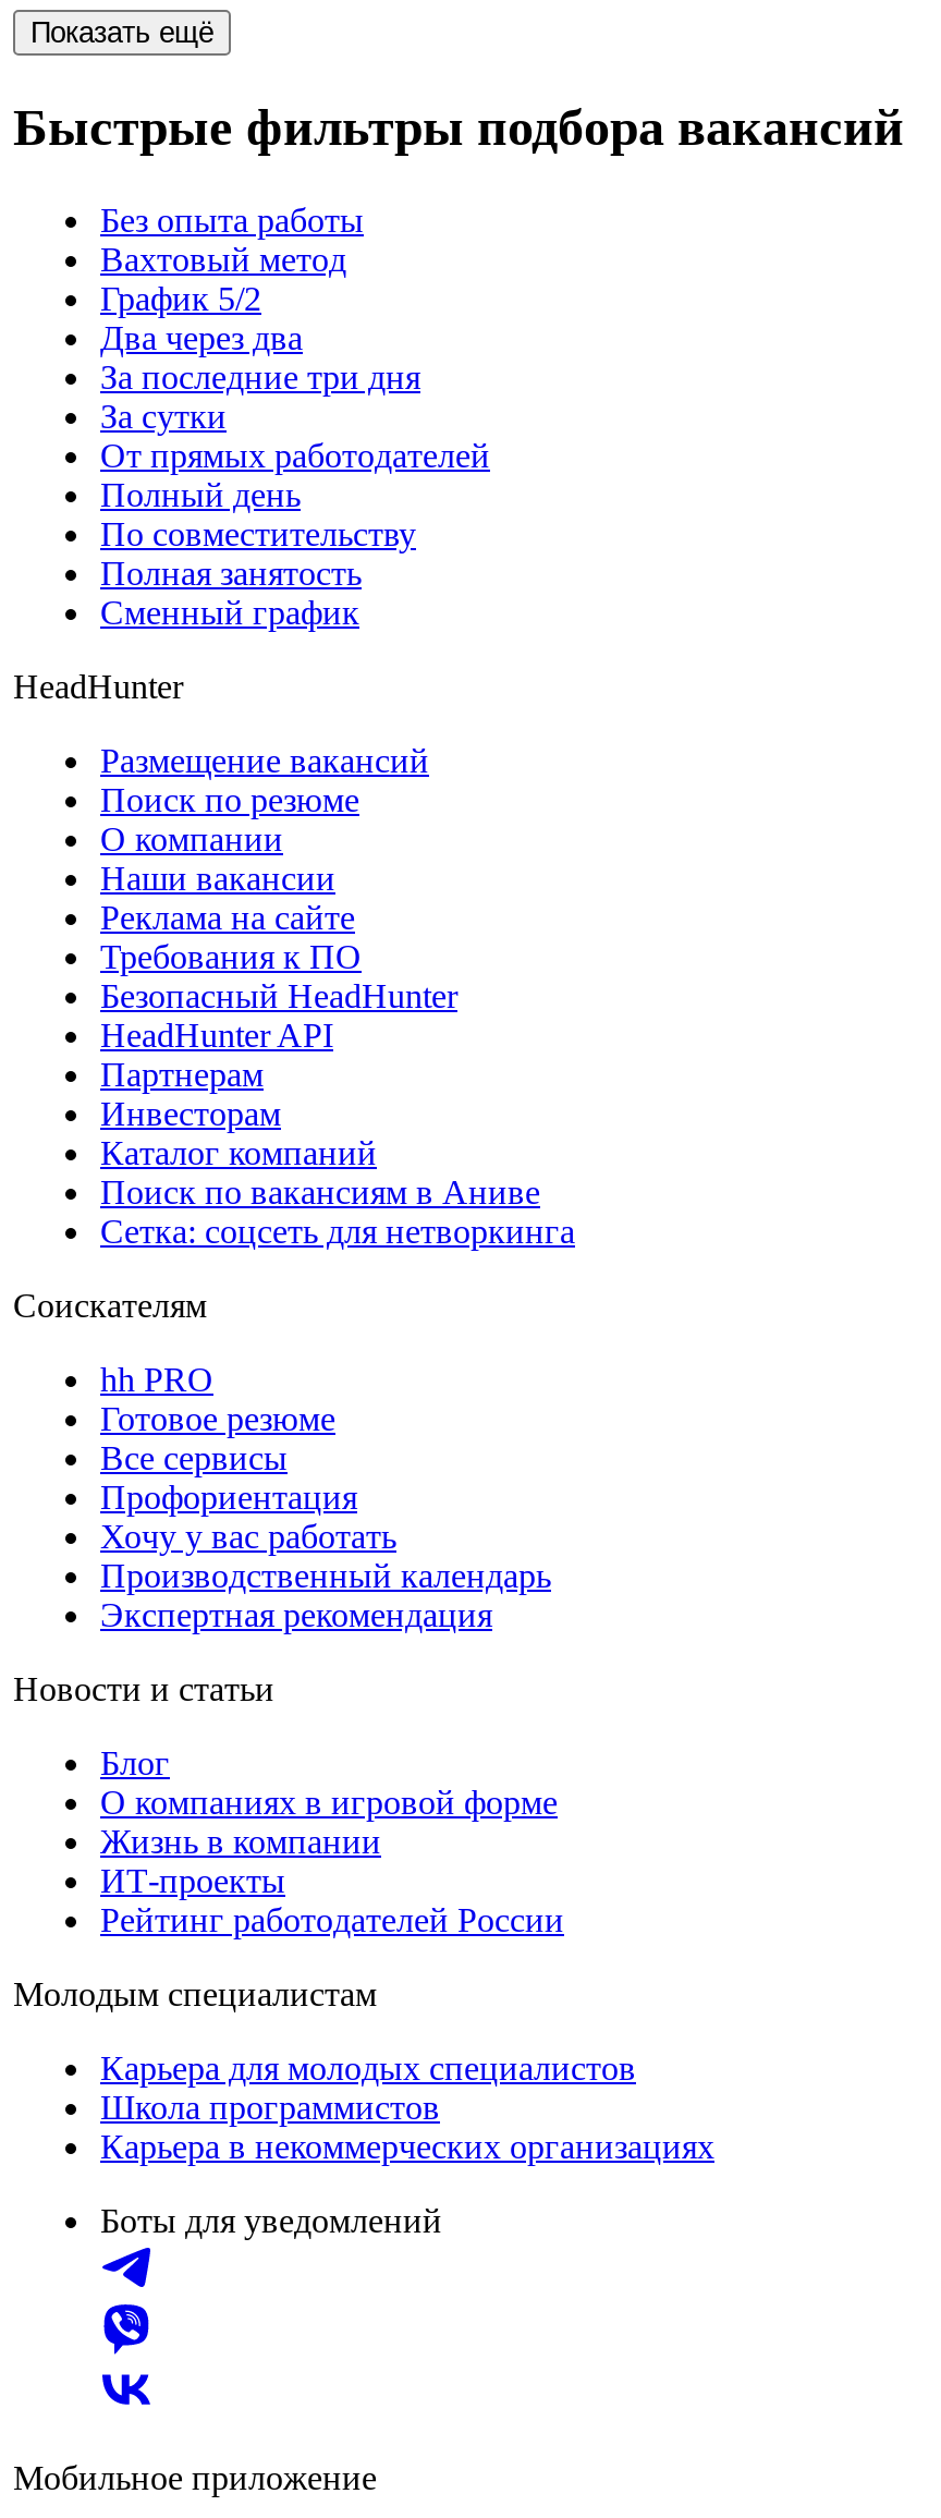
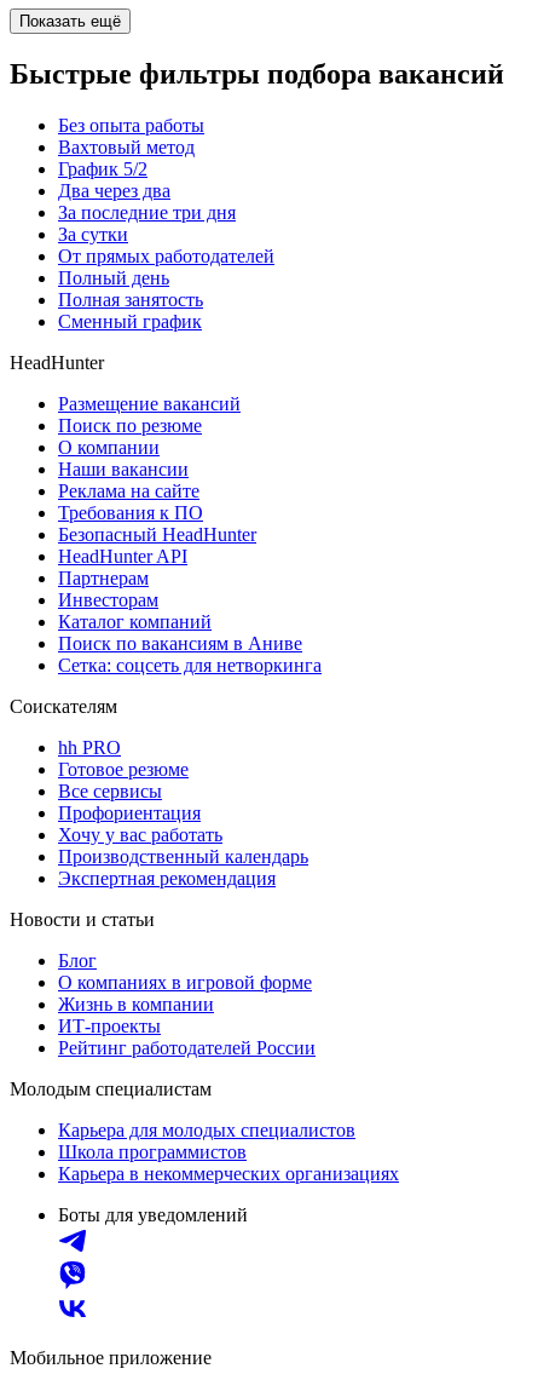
[100,516,416,553] По совместительству -> none

